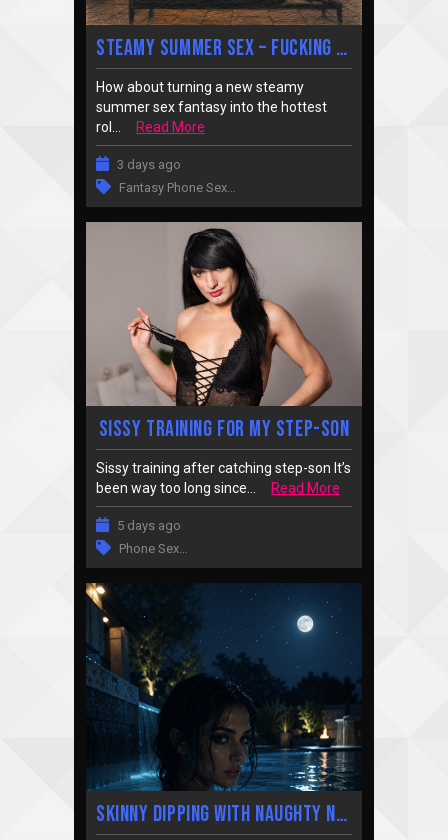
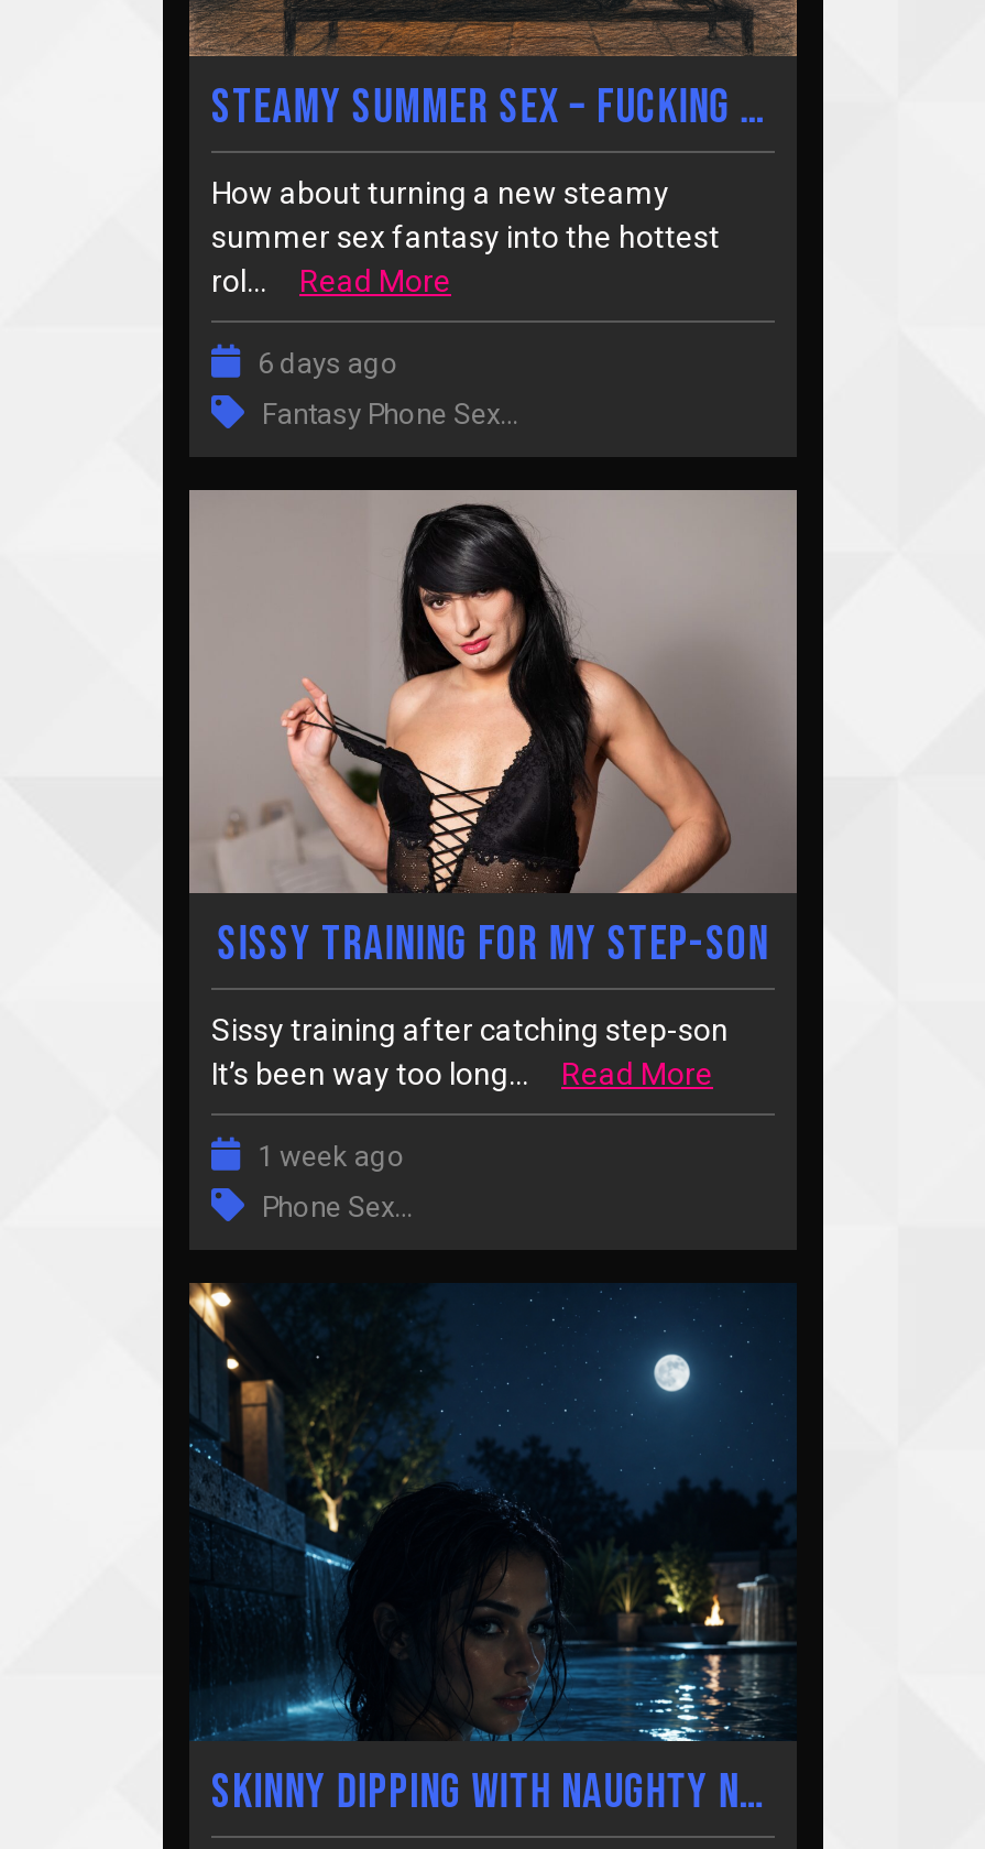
[114,157,181,172] 3 days ago -> [251,346,398,379] 6 days ago
[96,460,351,496] Sissy training after catching step-son It’s | been way too long since... -> [211,1012,742,1092] Sissy training after catching step-son | It’s been way too long...
[114,518,181,533] 5 days ago -> [251,1140,405,1173] 1 week ago

